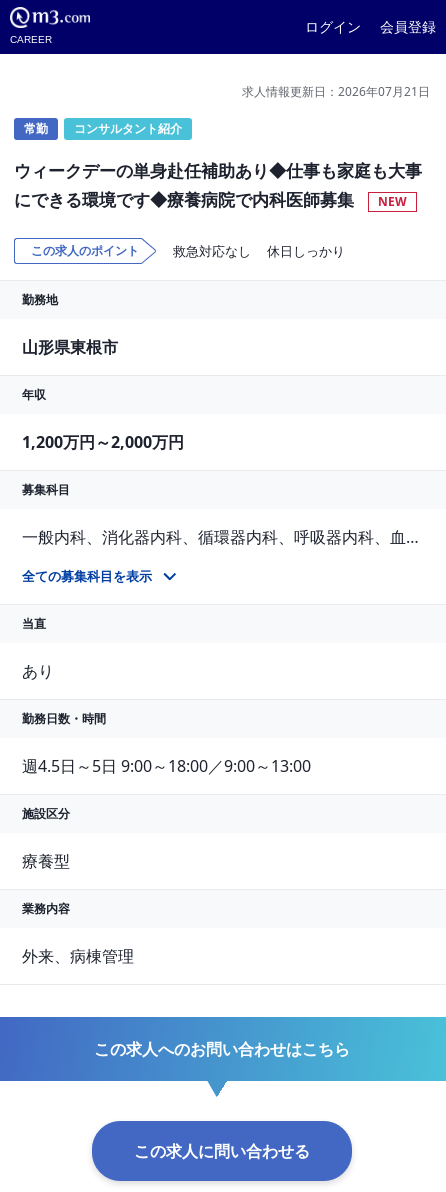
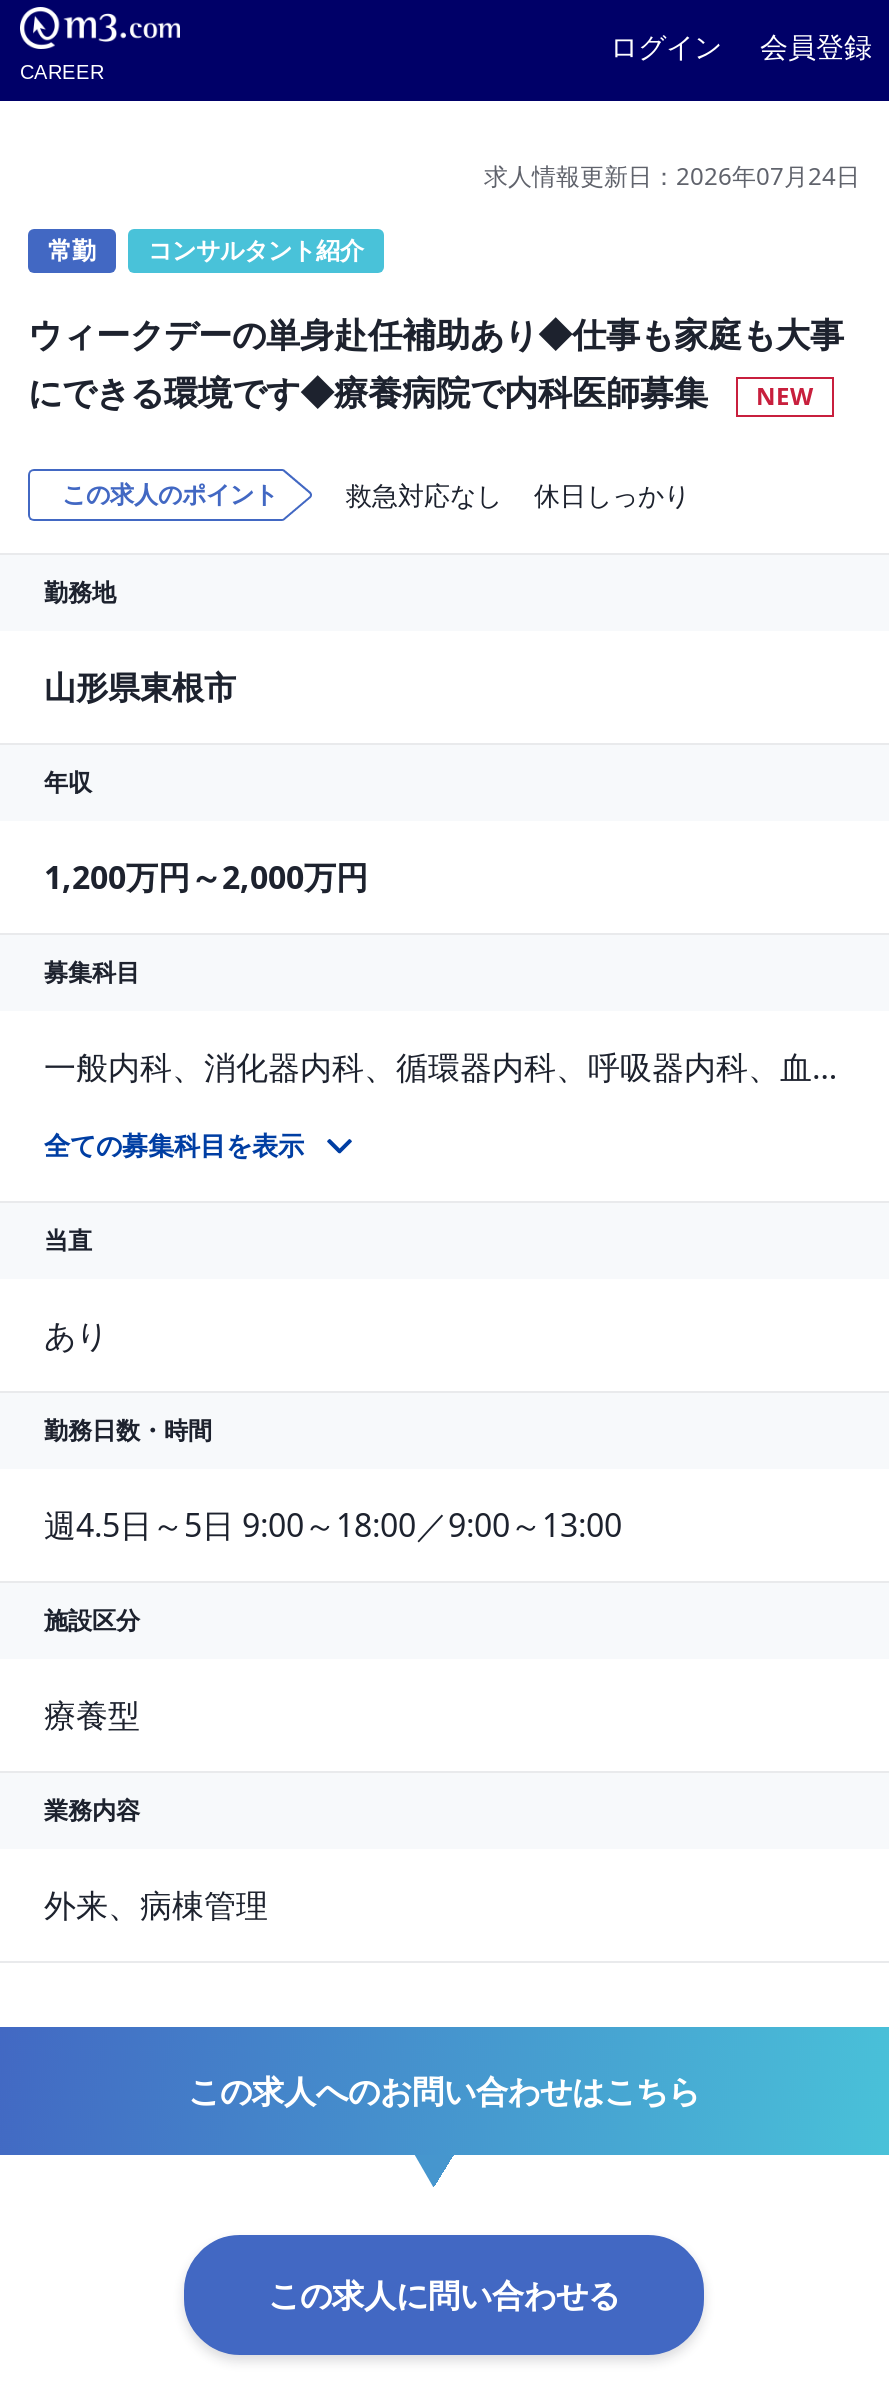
[242,83,430,100] 求人情報更新日：2026年07月21日 -> [484,159,860,193] 求人情報更新日：2026年07月24日

